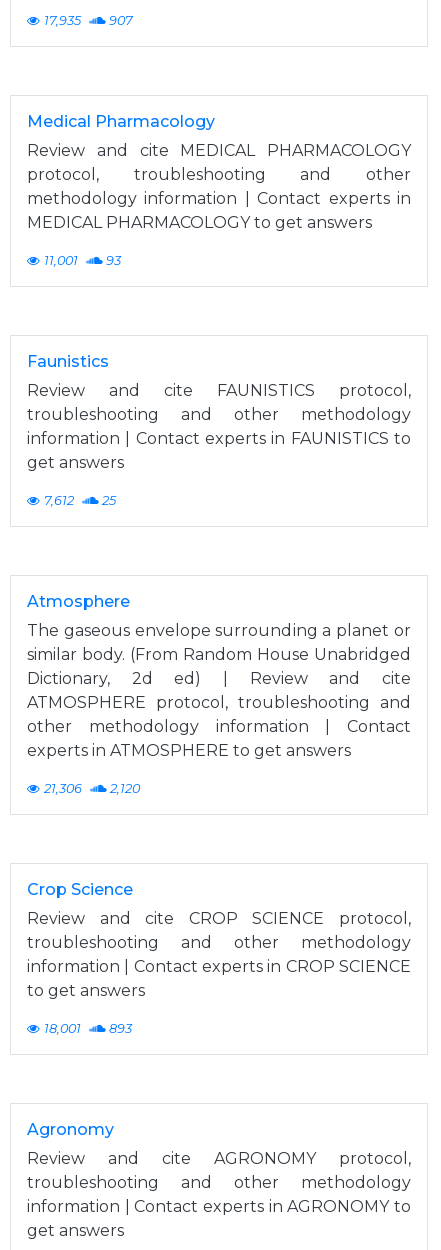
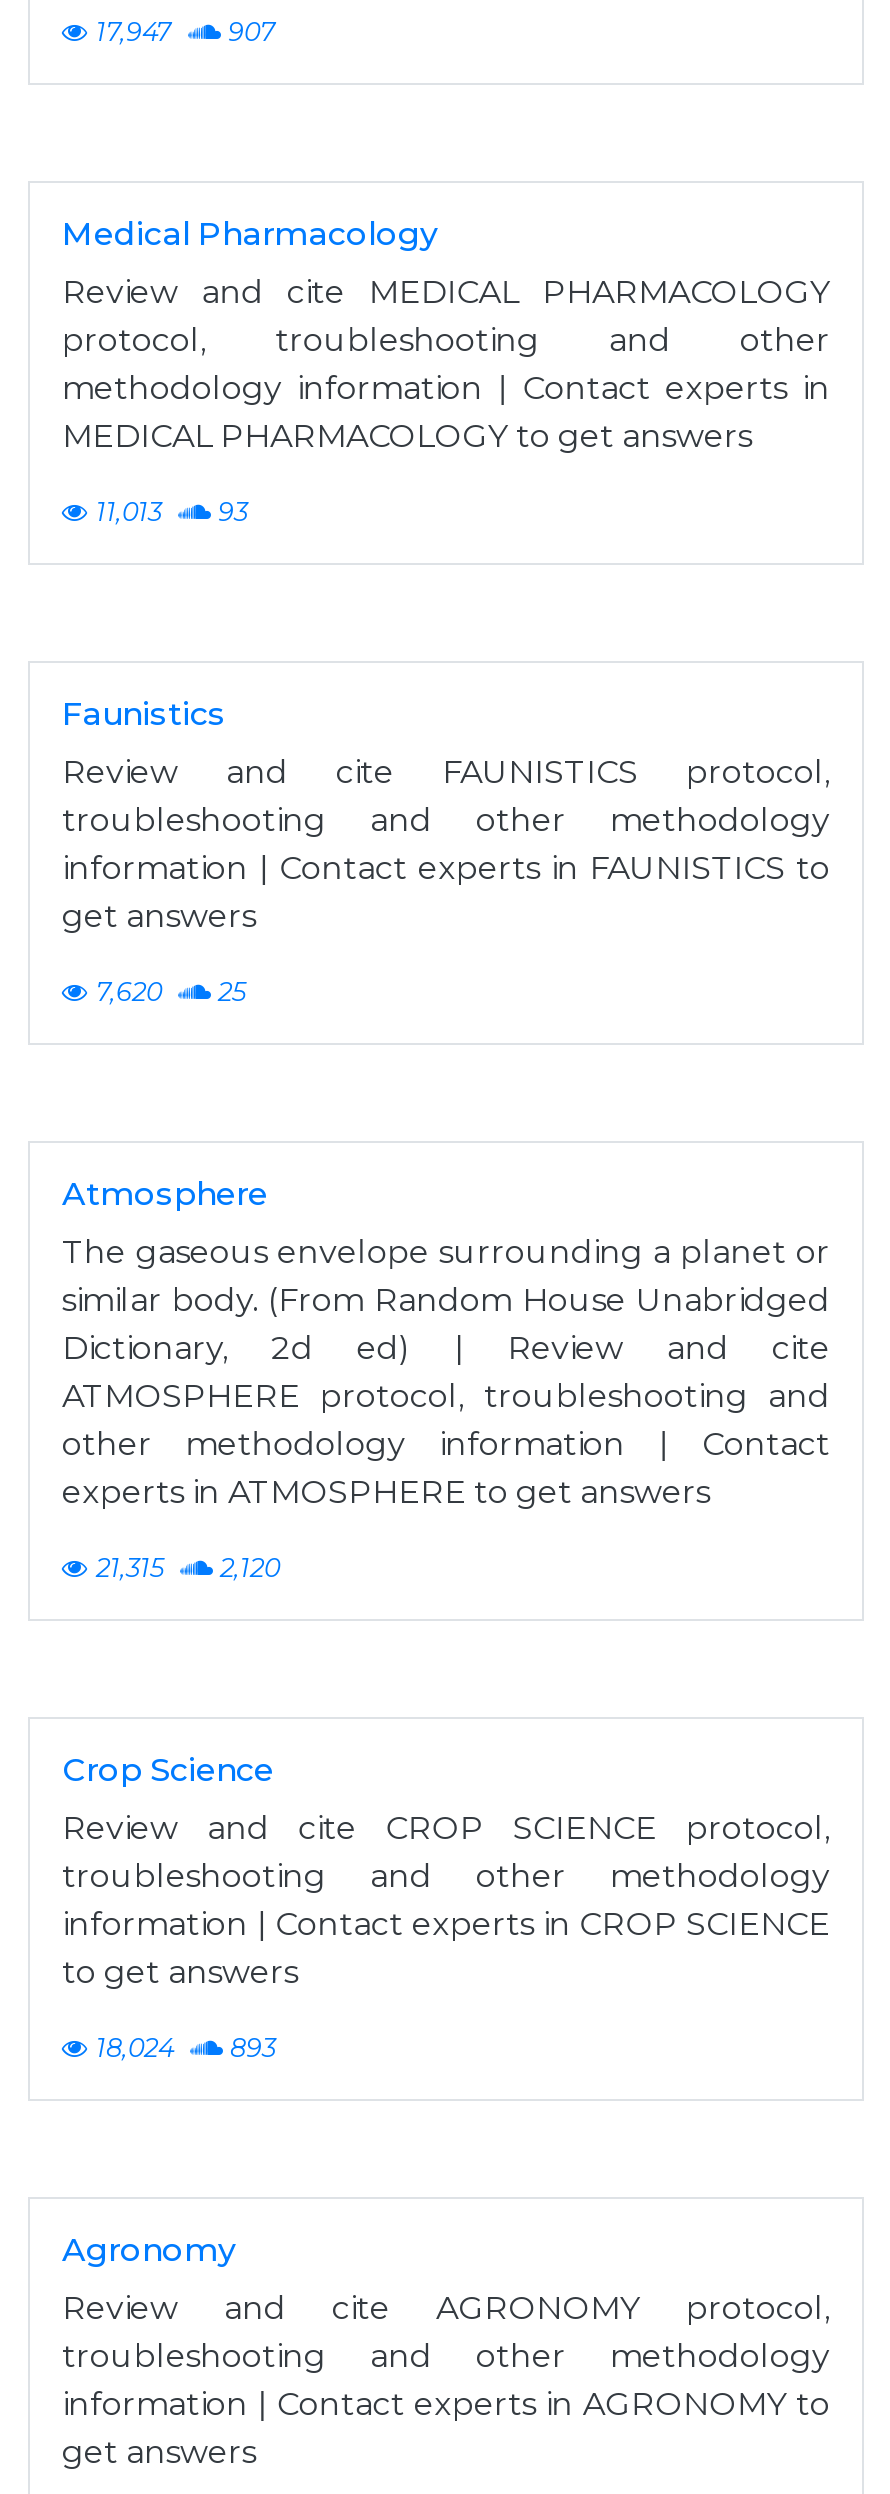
[44,13,133,28] 17,935 907 -> [96,16,276,46] 17,947 907
[44,253,121,268] 11,001 93 -> [96,496,248,526] 11,013 93
[44,493,116,508] 7,612 25 -> [96,976,246,1006] 7,620 25
[44,781,140,796] 21,306 2,120 -> [96,1552,280,1582] 21,315 2,120
[44,1021,132,1036] 18,001 893 -> [96,2032,276,2062] 18,024 893

